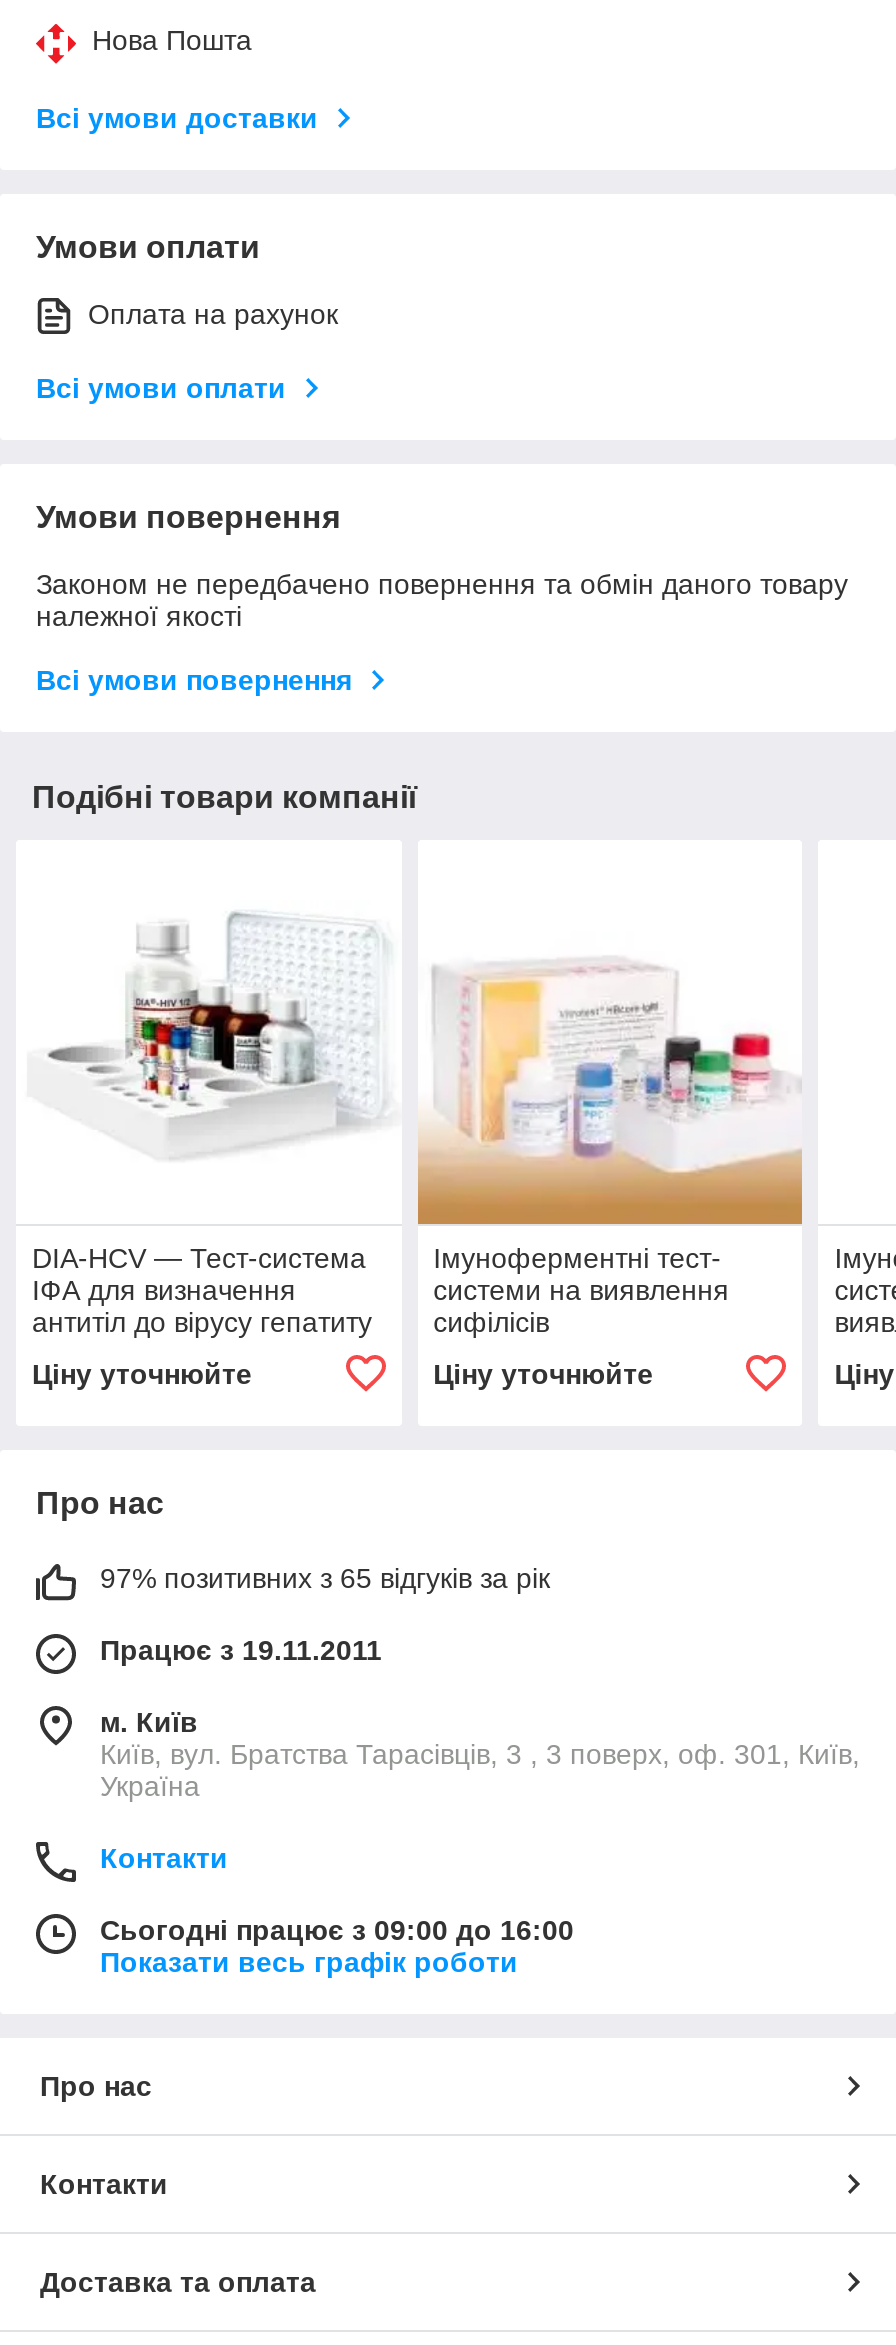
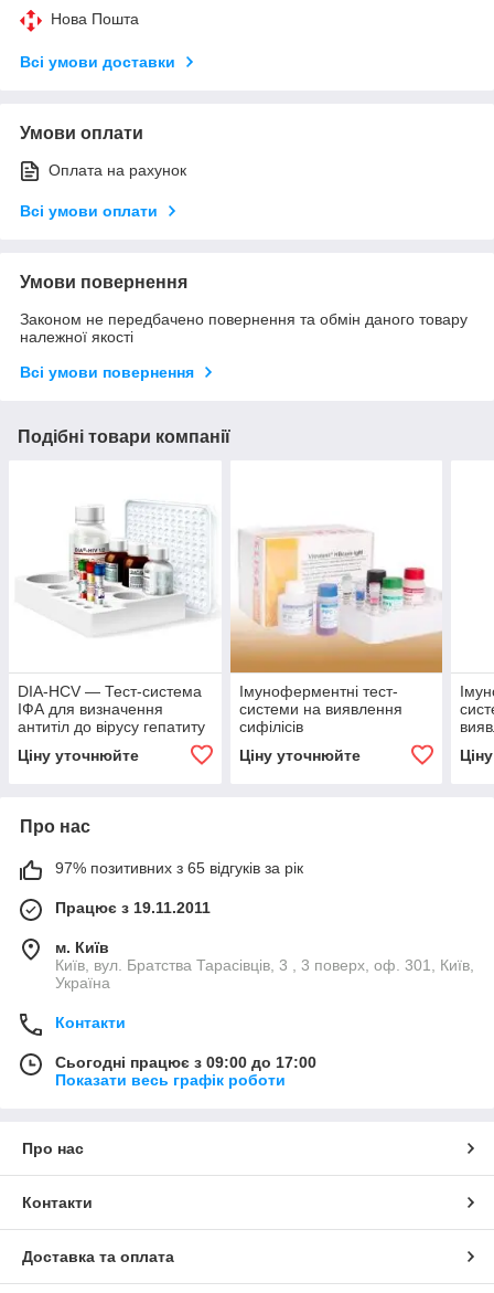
[100,1915,574,1947] Сьогодні працює з 09:00 до 16:00 -> [55,1054,316,1072] Сьогодні працює з 09:00 до 17:00

